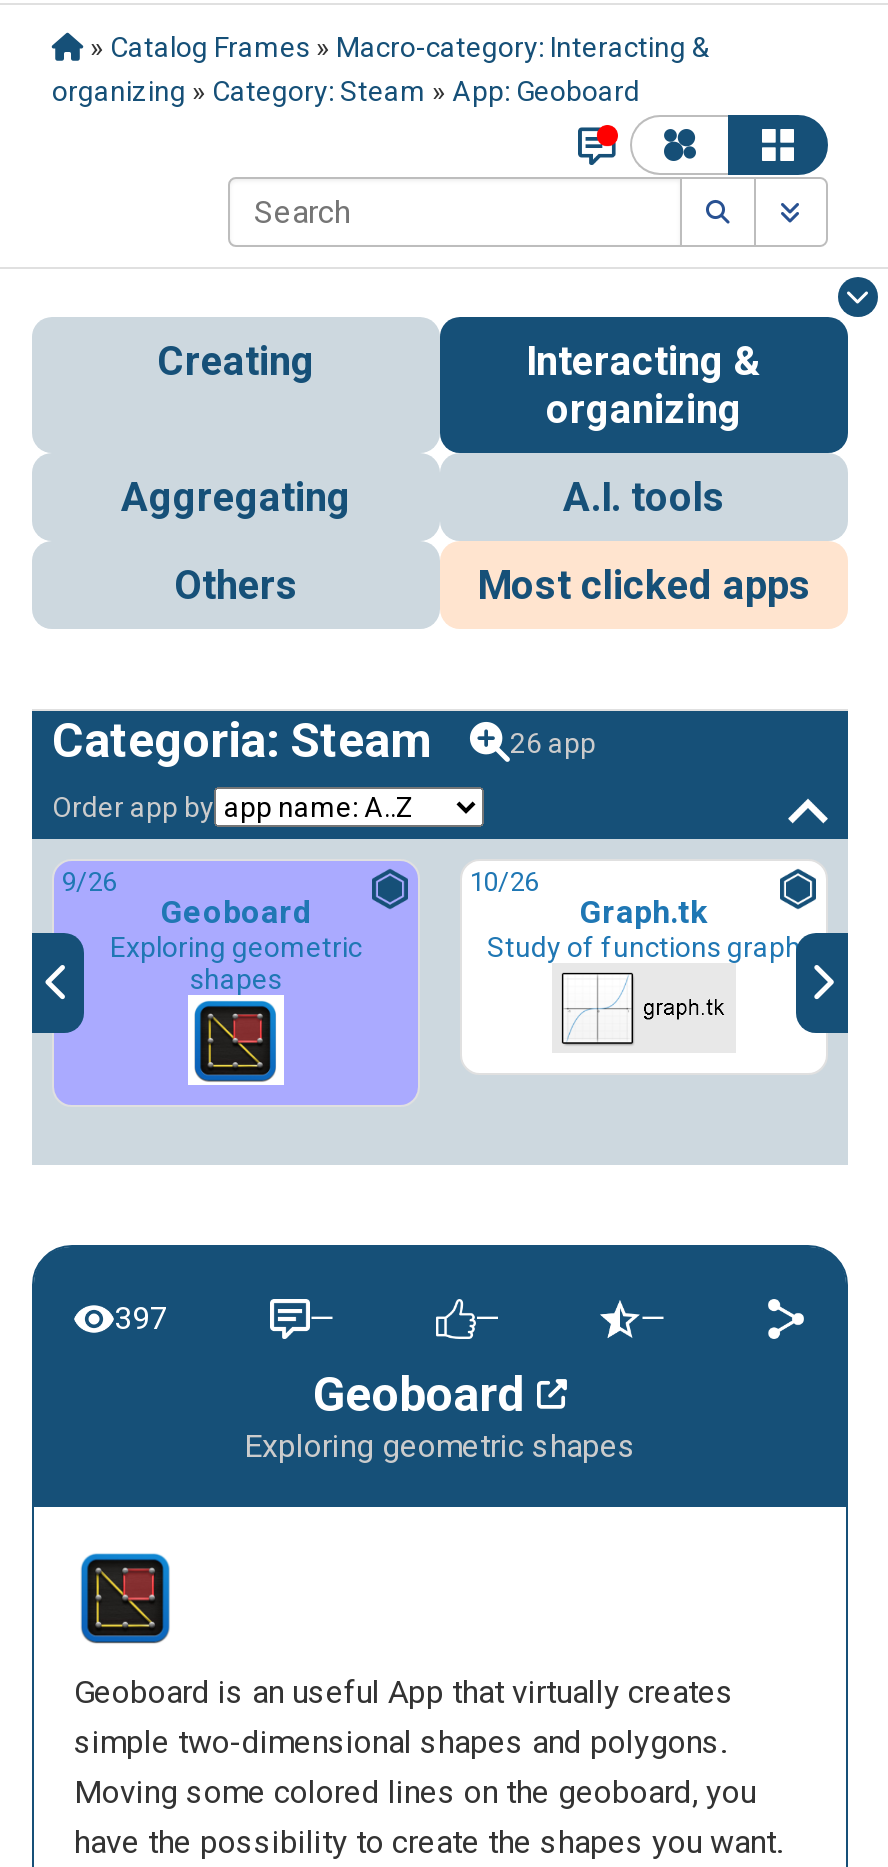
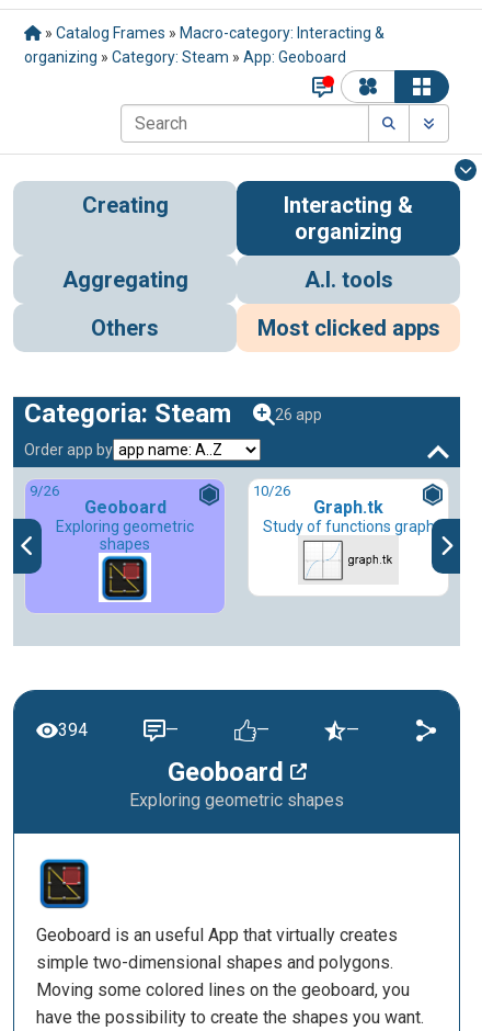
[114,1300,168,1338] 397 -> [58,720,88,741] 394

